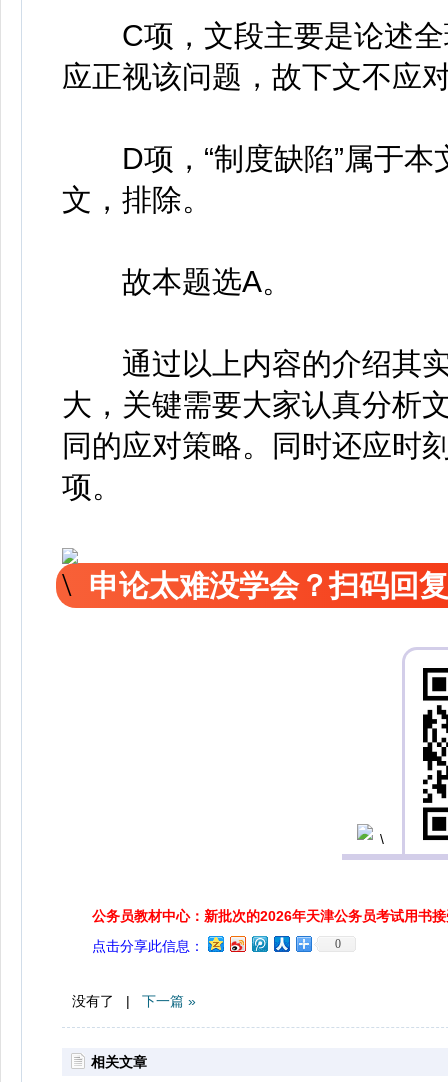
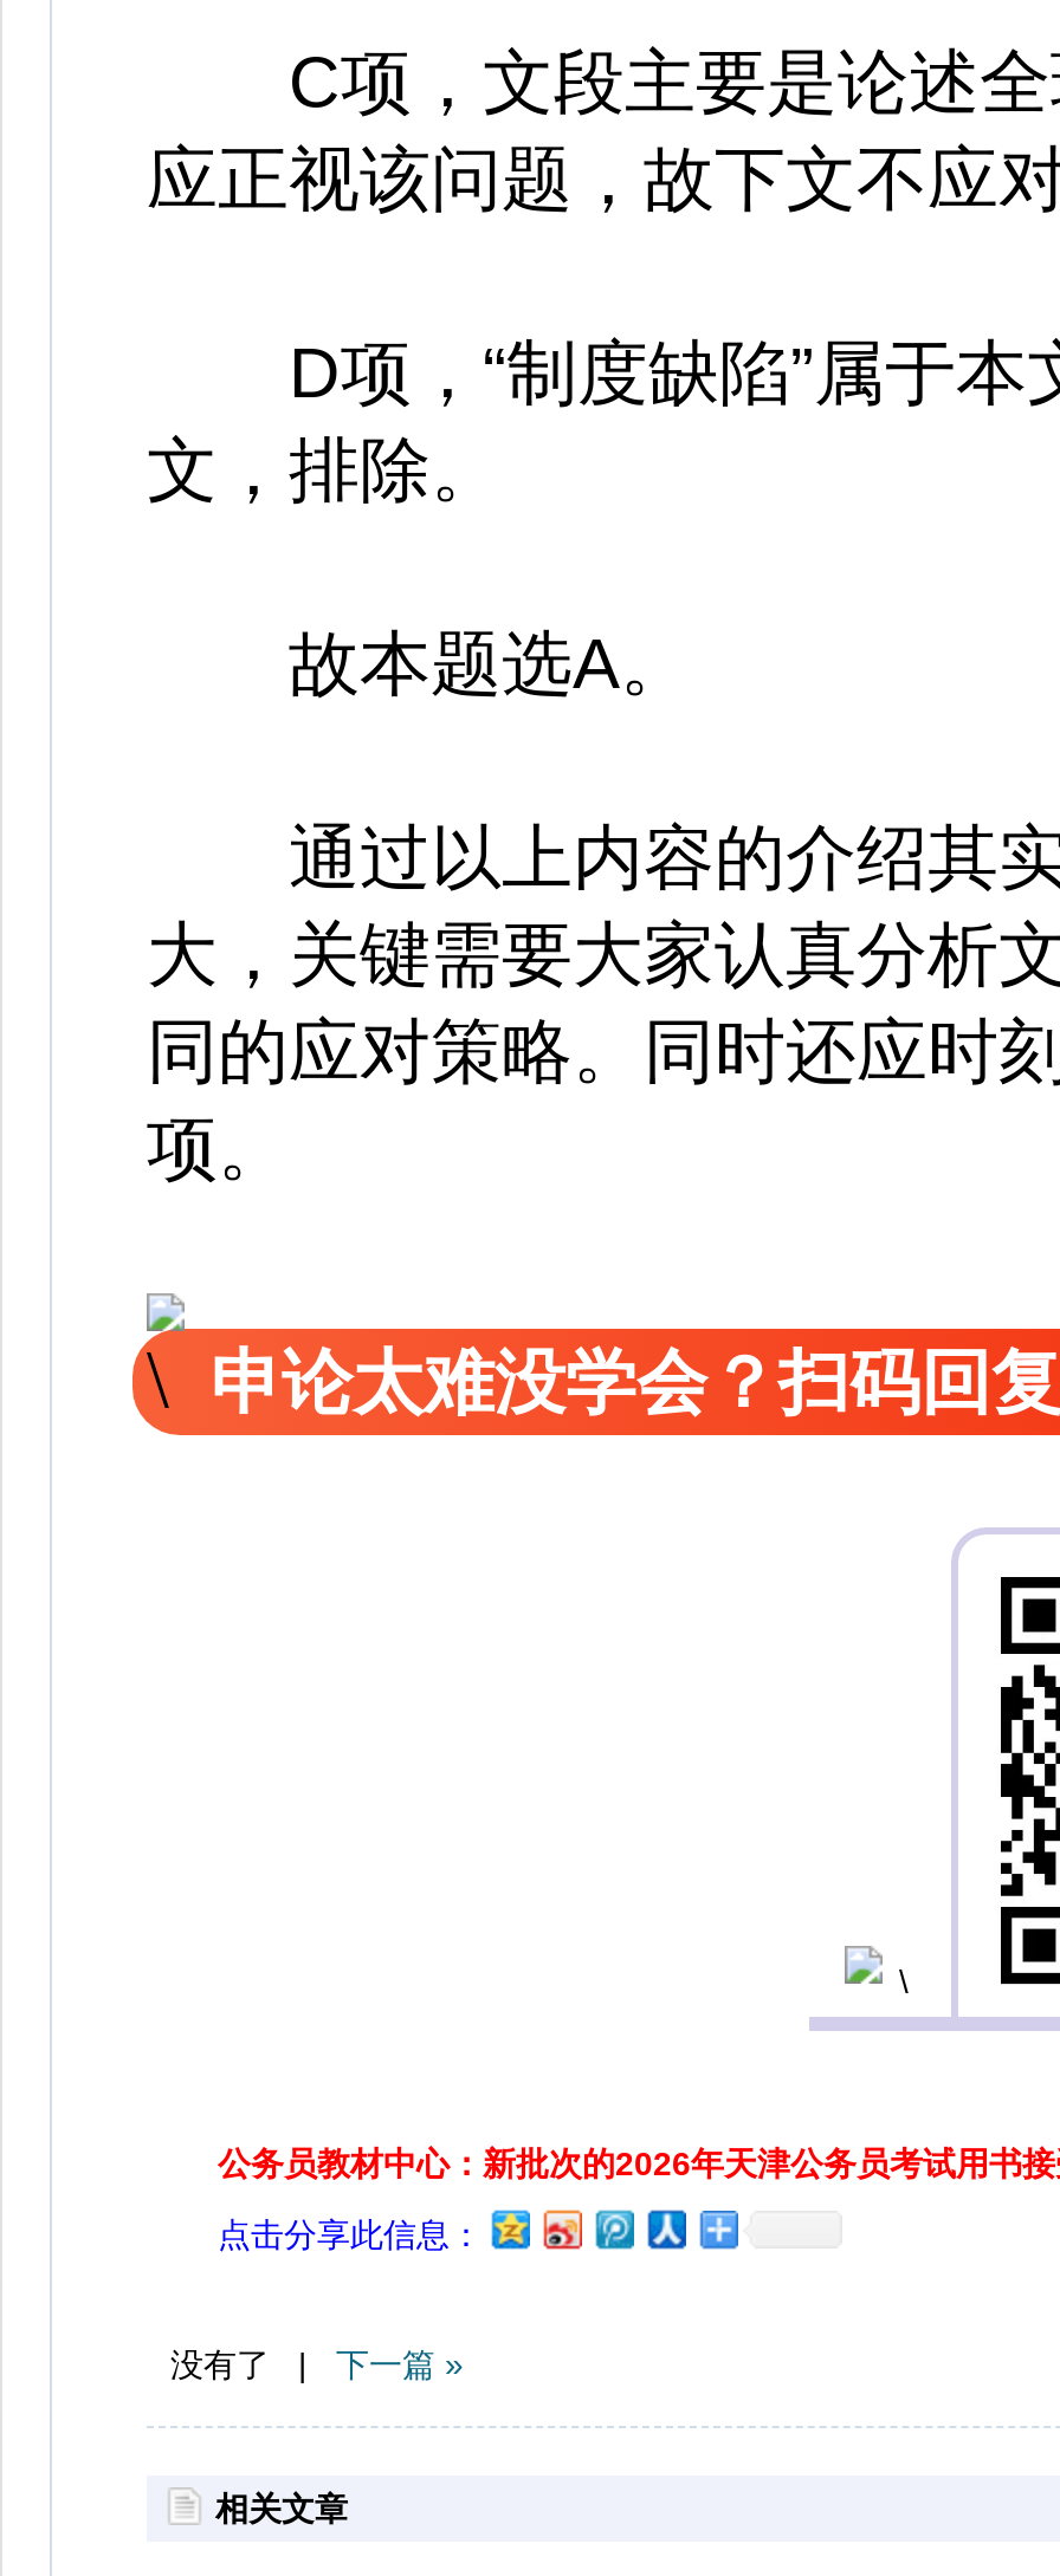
[334,937,340,951] 0 -> none

